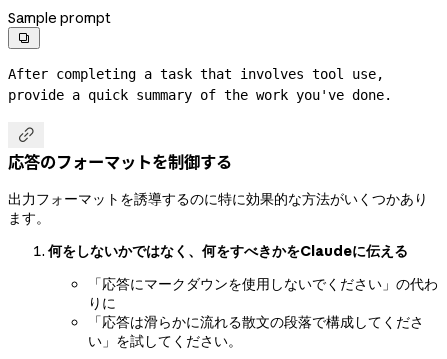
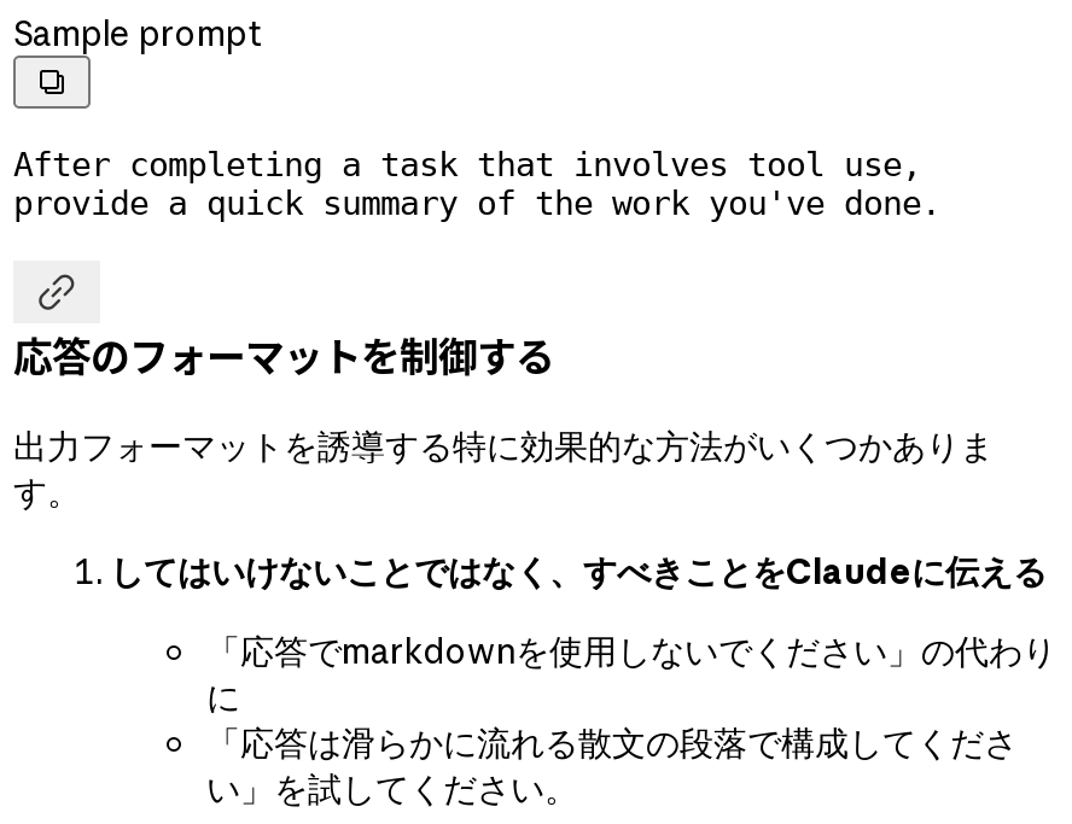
[8,190,428,227] 出力フォーマットを誘導するのに特に効果的な方法がいくつかあり | ます。 -> [13,424,994,513] 出力フォーマットを誘導する特に効果的な方法がいくつかありま | す。
[48,242,408,260] 何をしないかではなく、何をすべきかをClaudeに伝える -> [110,549,1047,593] してはいけないことではなく、すべきことをClaudeに伝える
[88,275,438,312] 「応答にマークダウンを使用しないでください」の代わ | りに -> [206,629,1056,718] 「応答でmarkdownを使用しないでください」の代わり | に

